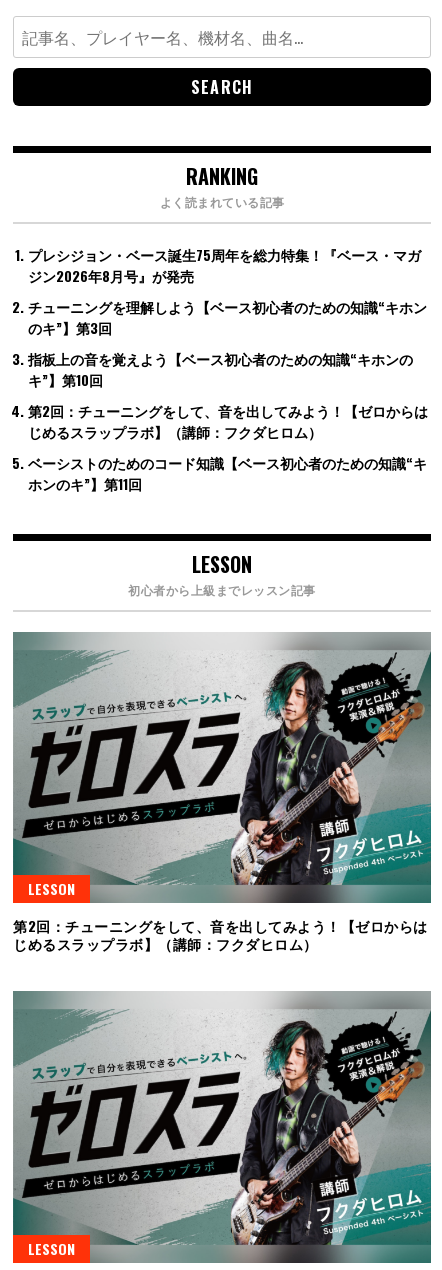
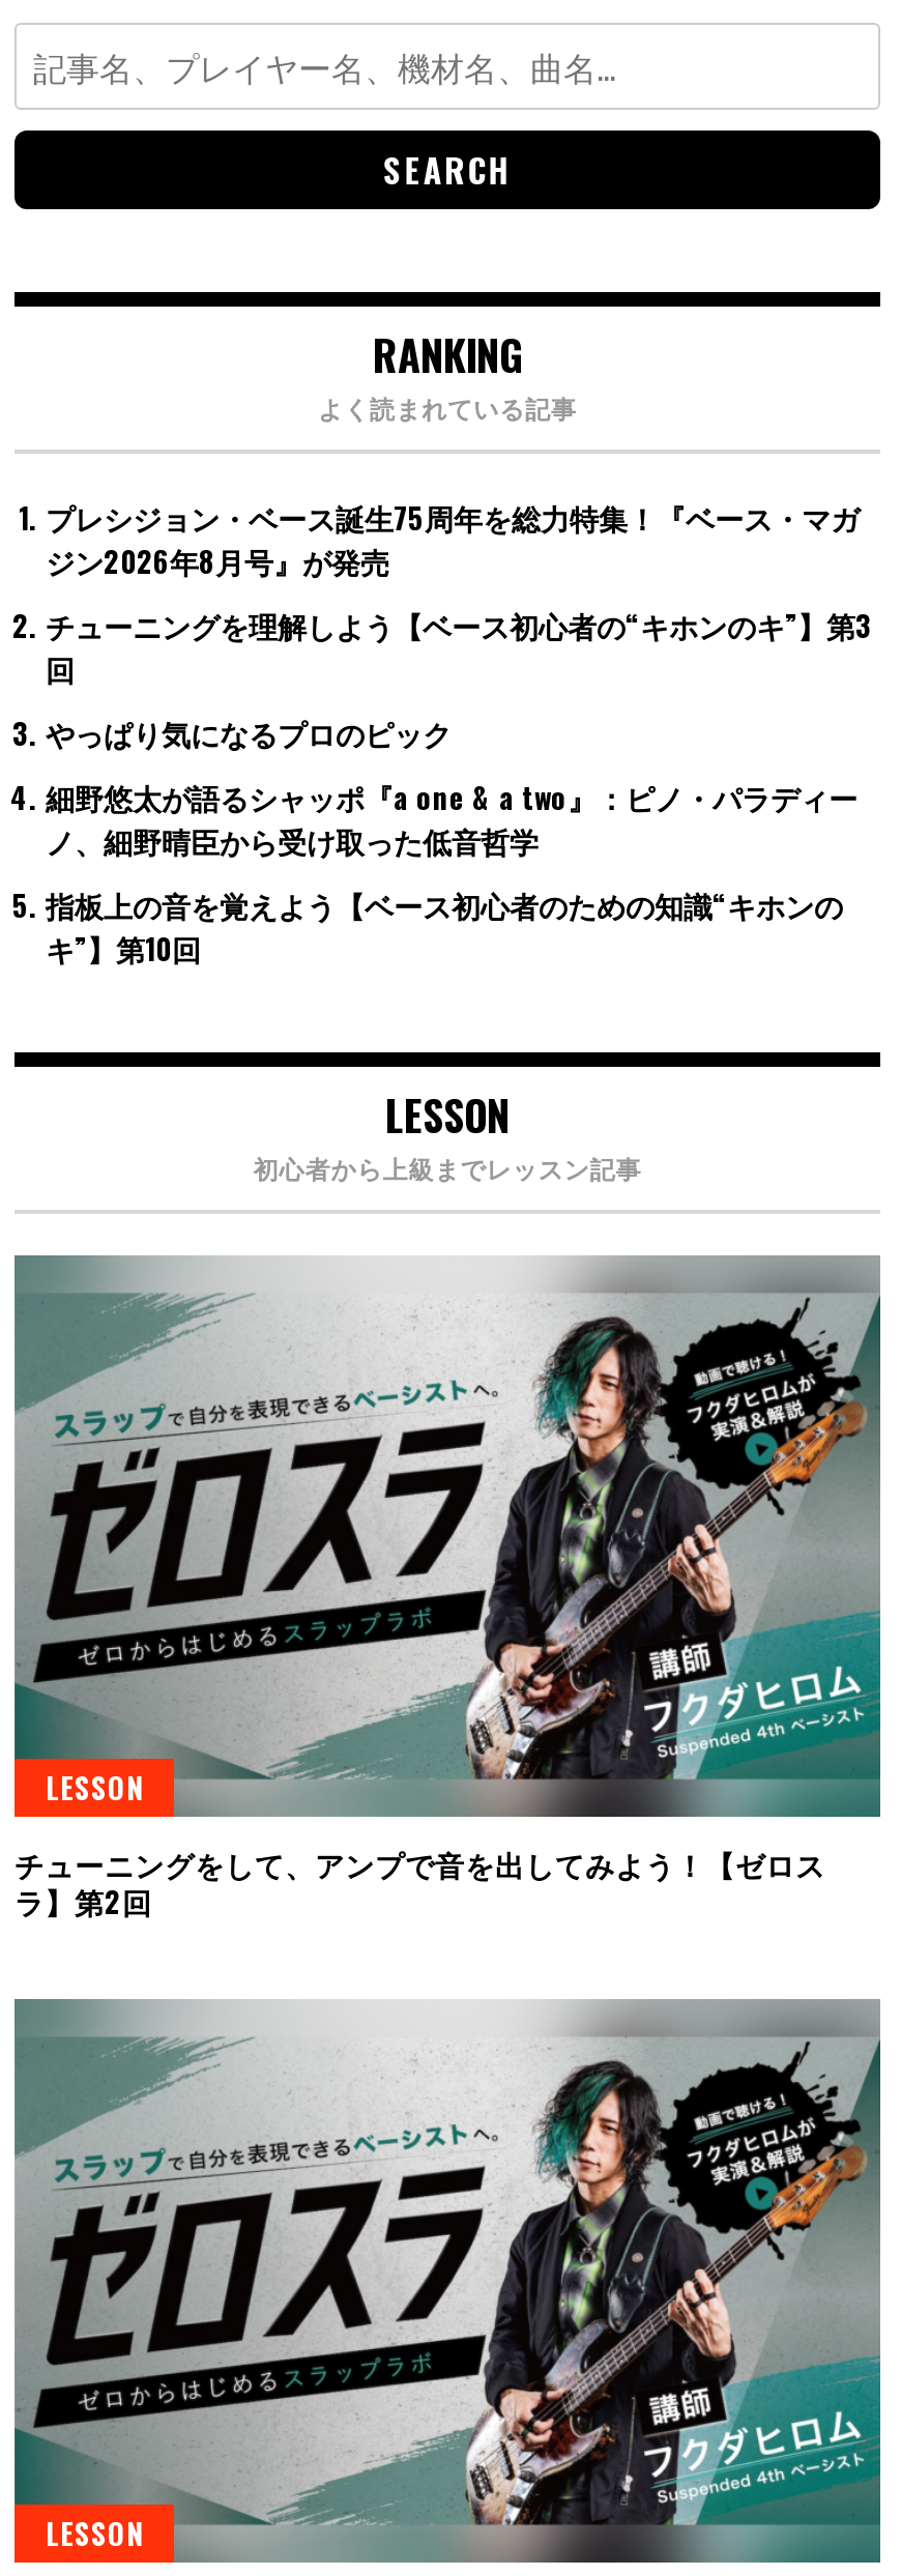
[28,296,427,338] チューニングを理解しよう【ベース初心者のための知識“キホン | のキ”】第3回 -> [46,602,872,861] チューニングを理解しよう【ベース初心者の“キホンのキ”】第3 | 回 | やっぱり気になるプロのピック | 細野悠太が語るシャッポ『a one & a two』：ピノ・パラディー | ノ、細野晴臣から受け取った低音哲学
moved [28,348,413,390] -> [46,882,843,969]: 指板上の音を覚えよう【ベース初心者のための知識“キホンの | キ”】第10回
[28,400,428,494] 第2回：チューニングをして、音を出してみよう！【ゼロからは | じめるスラップラボ】（講師：フクダヒロム） | ベーシストのためのコード知識【ベース初心者のための知識“キ | ホンのキ”】第11回 -> none
[13,915,427,954] 第2回：チューニングをして、音を出してみよう！【ゼロからは | じめるスラップラボ】（講師：フクダヒロム） -> [14,1842,825,1923] チューニングをして、アンプで音を出してみよう！【ゼロス | ラ】第2回

